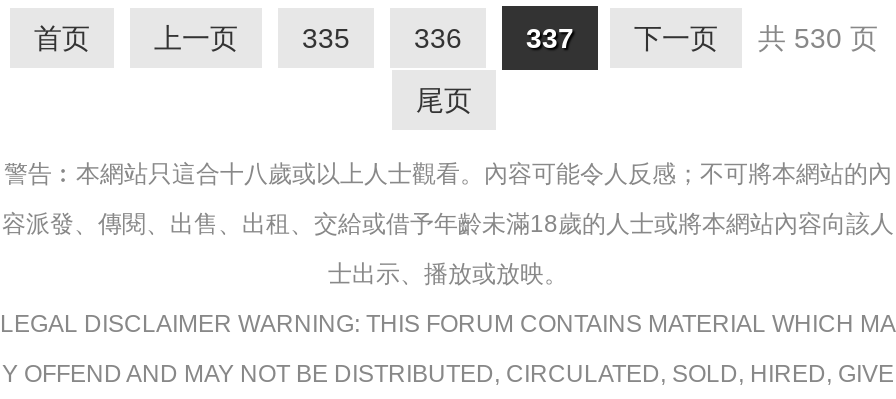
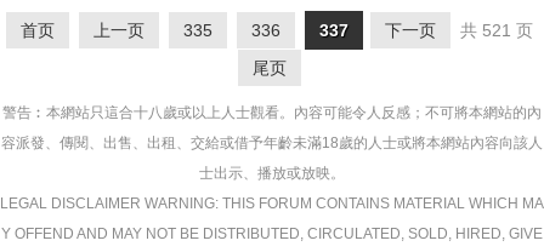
[34,22,886,54] 首页 上一页 335 336 337 下一页 共 530 页 -> [21,21,538,40] 首页 上一页 335 336 337 下一页 共 521 页

